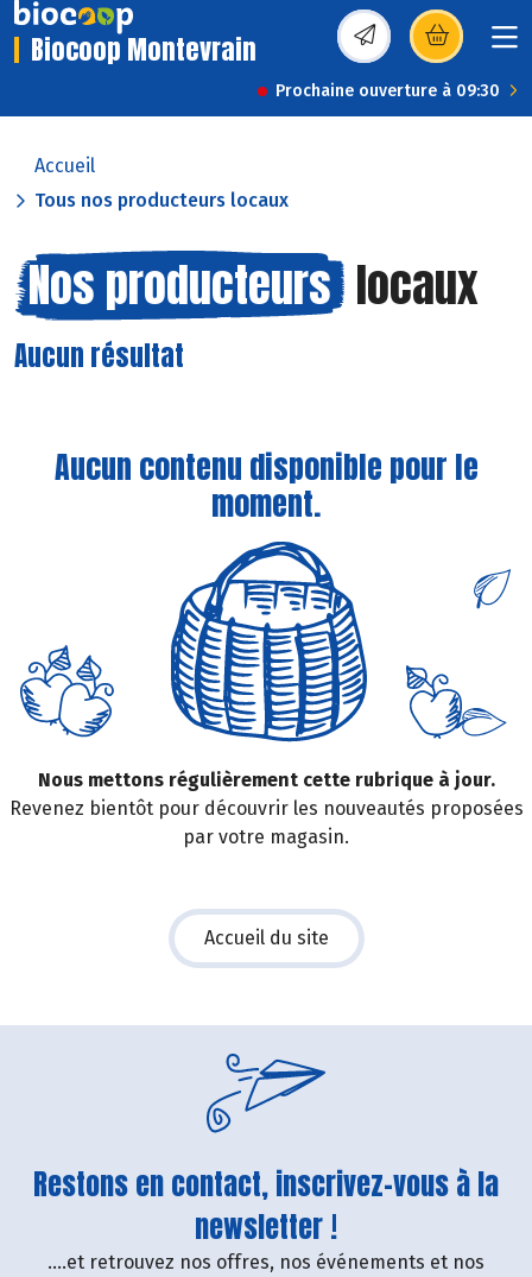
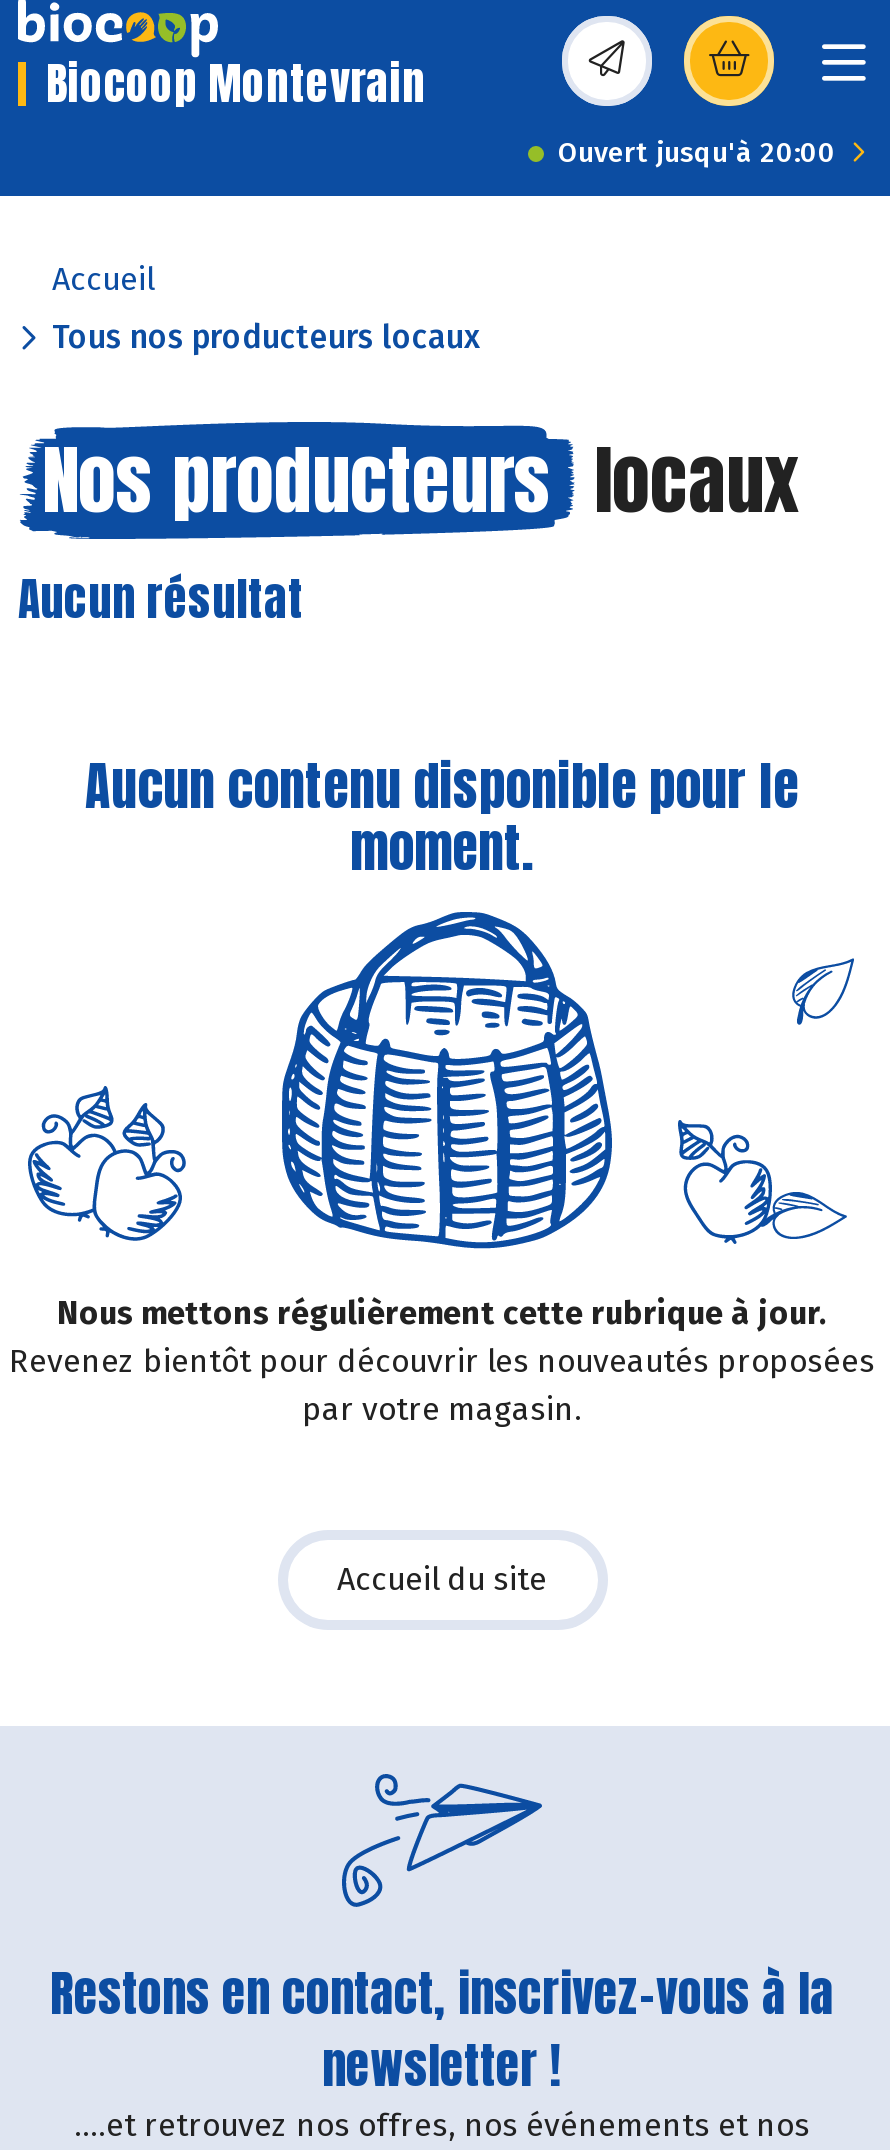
[275,81,500,101] Prochaine ouverture à 09:30 -> [558,136,836,170] Ouvert jusqu'à 20:00

